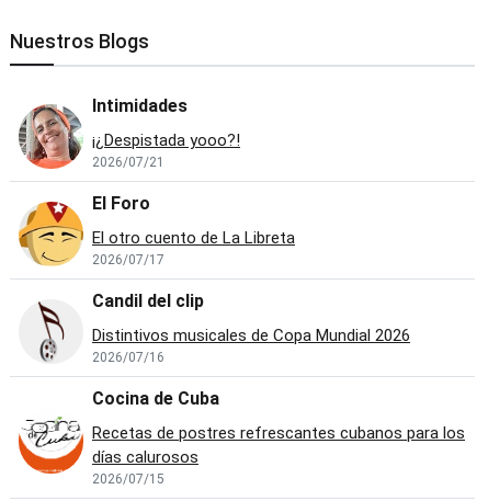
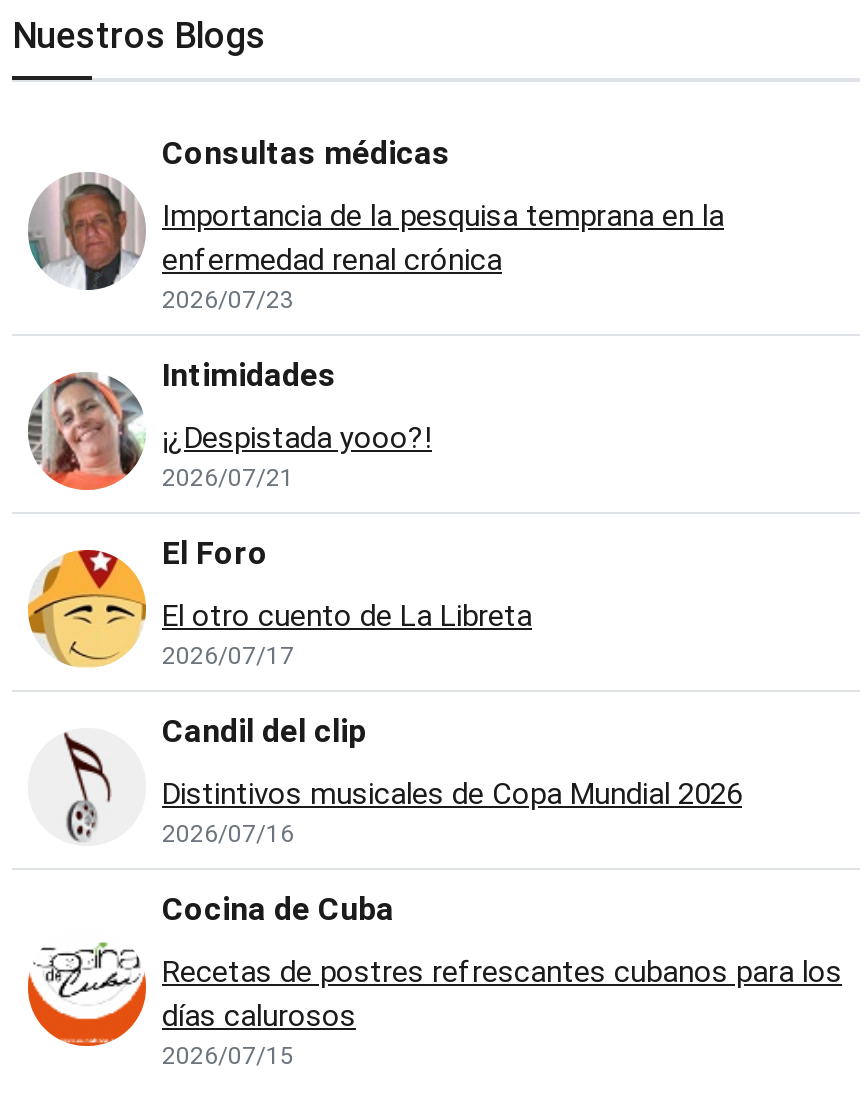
none -> [26,133,724,313] [image] | Consultas médicas | Importancia de la pesquisa temprana en la | enfermedad renal crónica | 2026/07/23

